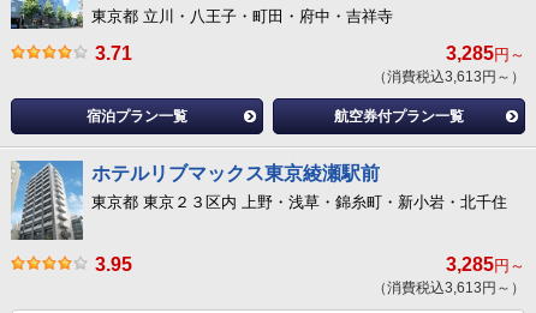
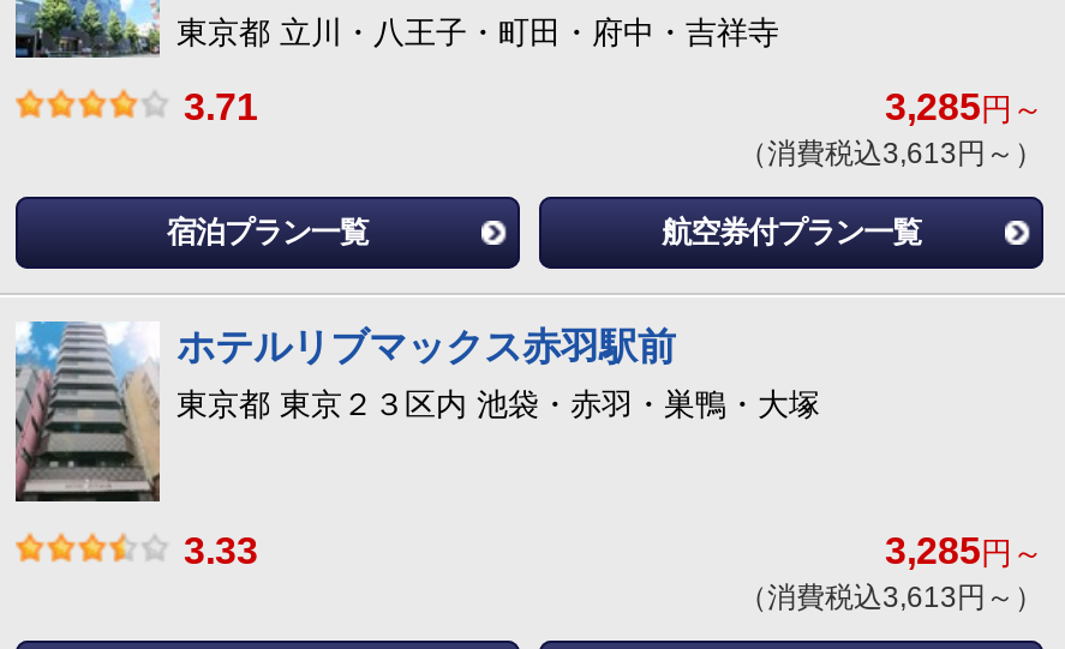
[11,159,380,240] [image] | ホテルリブマックス東京綾瀬駅前 -> [16,322,676,499] [image] | ホテルリブマックス赤羽駅前
[91,193,507,211] 東京都 東京２３区内 上野・浅草・錦糸町・新小岩・北千住 -> [176,386,820,422] 東京都 東京２３区内 池袋・赤羽・巣鴨・大塚
[95,254,132,275] 3.95 -> [184,530,258,571] 3.33

